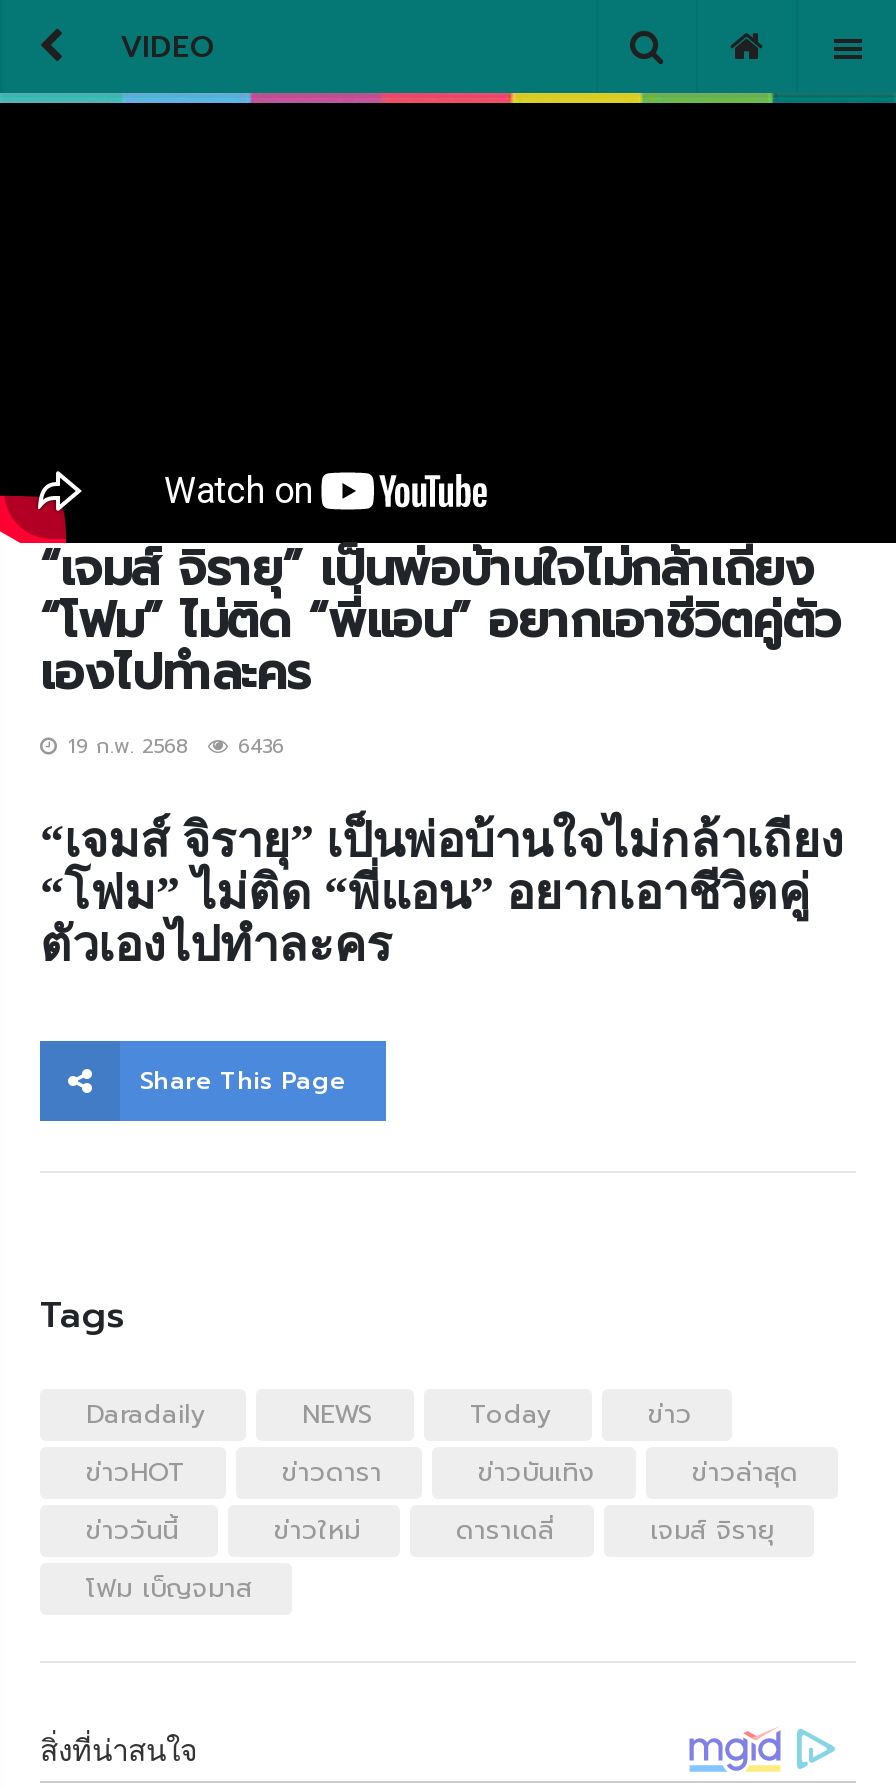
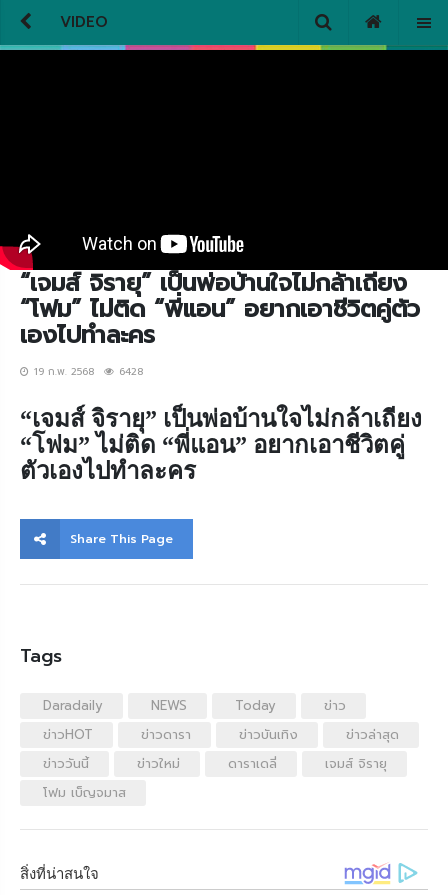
[68,731,284,761] 19 ก.พ. 2568 6436 -> [34,364,143,379] 19 ก.พ. 2568 6428

